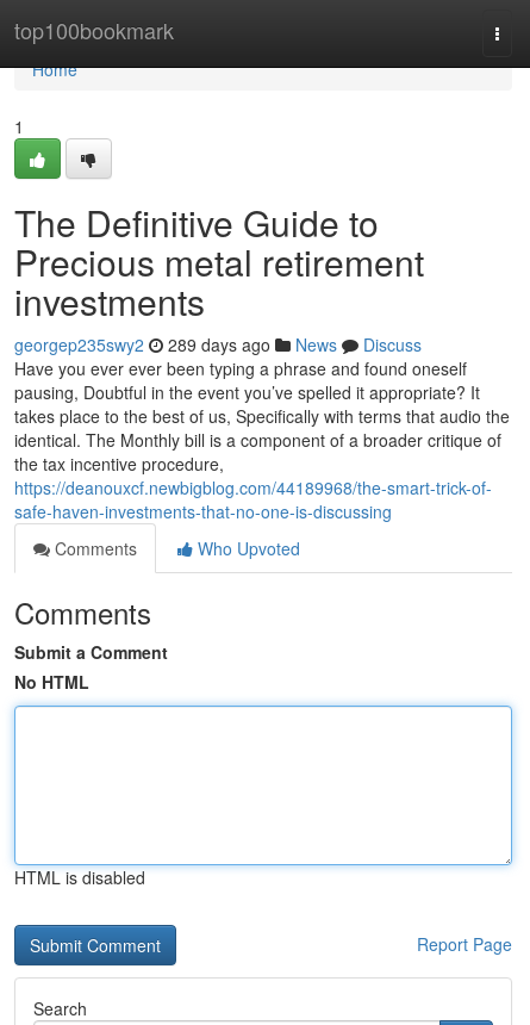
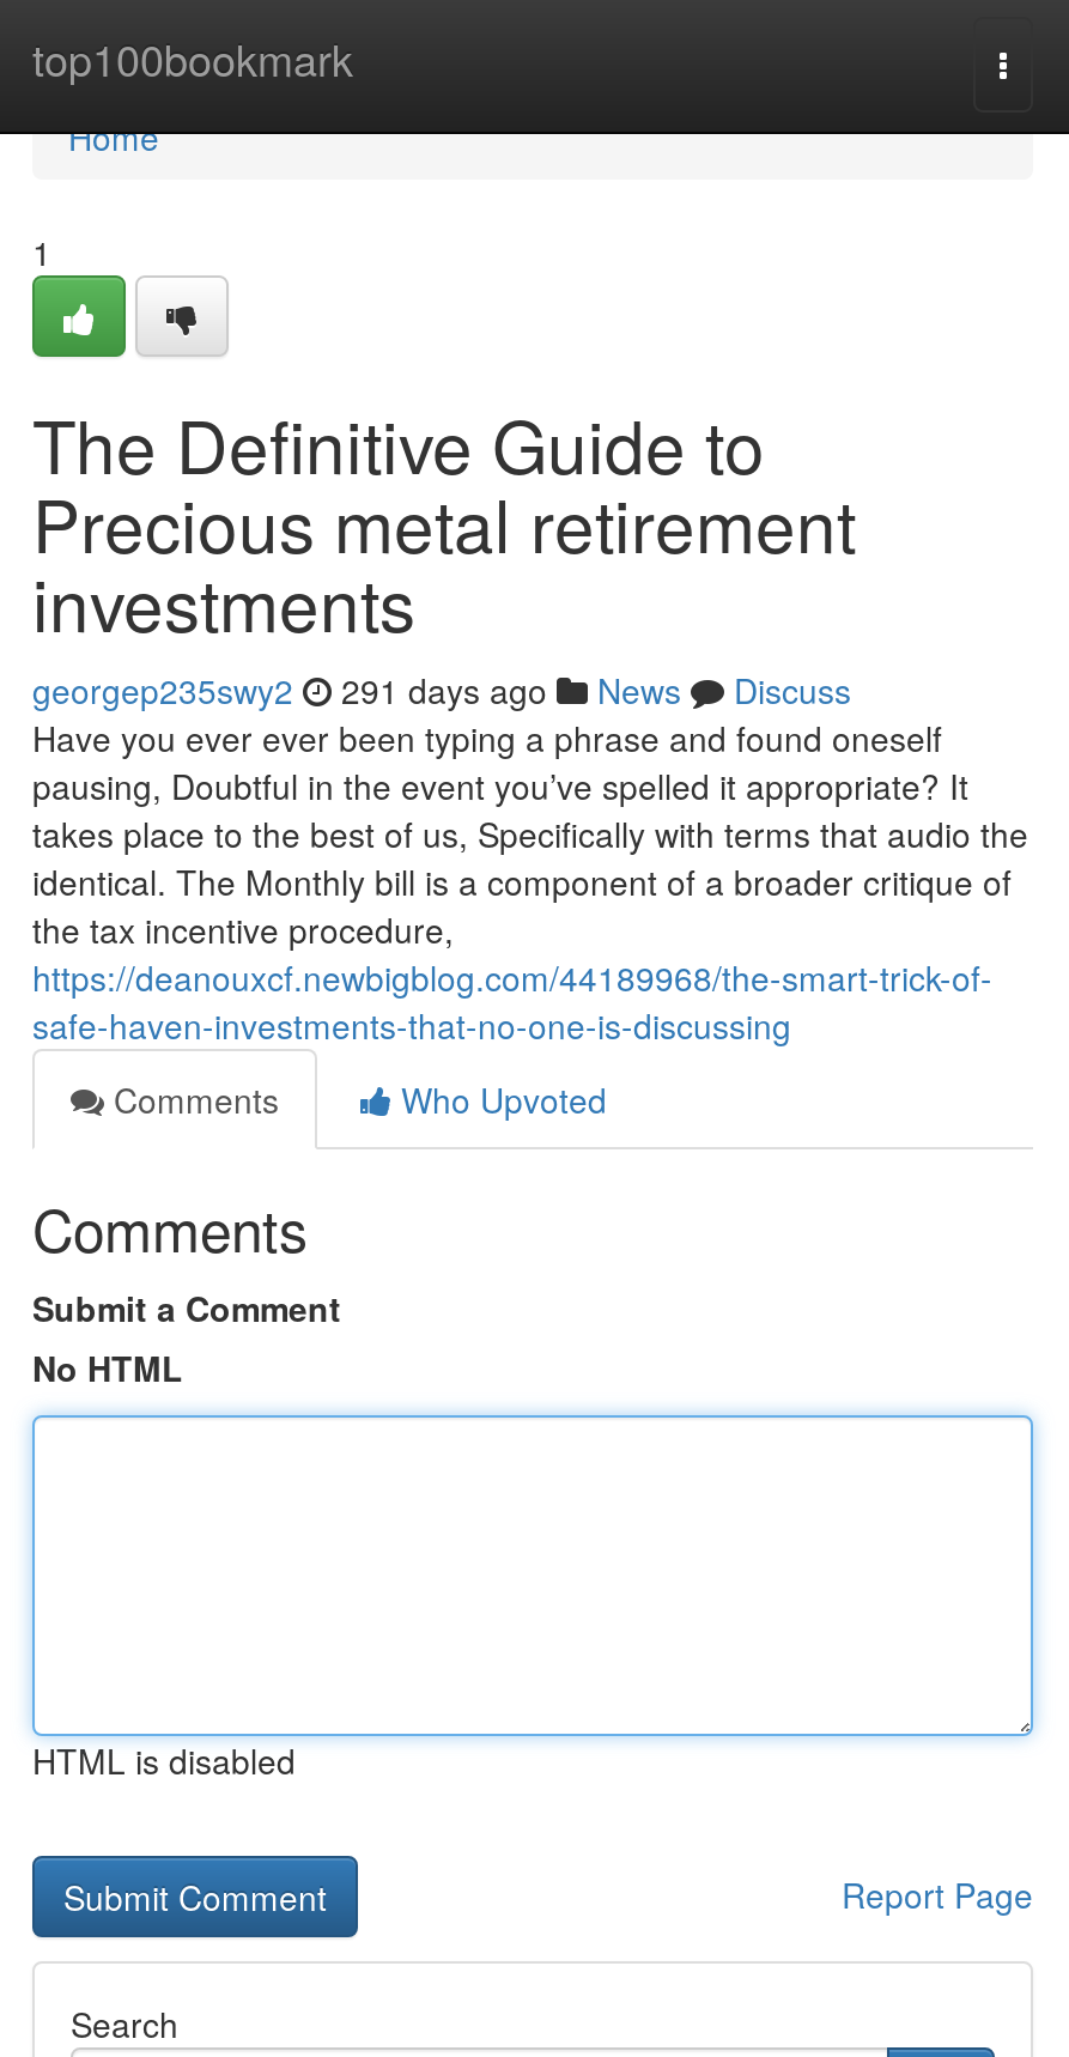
[14,333,422,356] georgep235swy2 289 days ago News Discuss -> [32,666,851,714] georgep235swy2 291 days ago News Discuss

